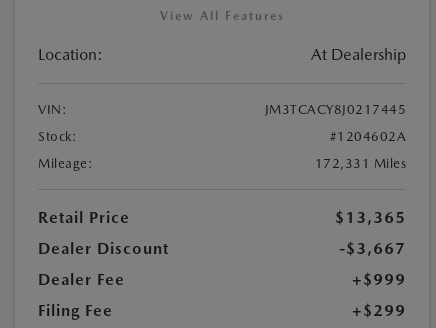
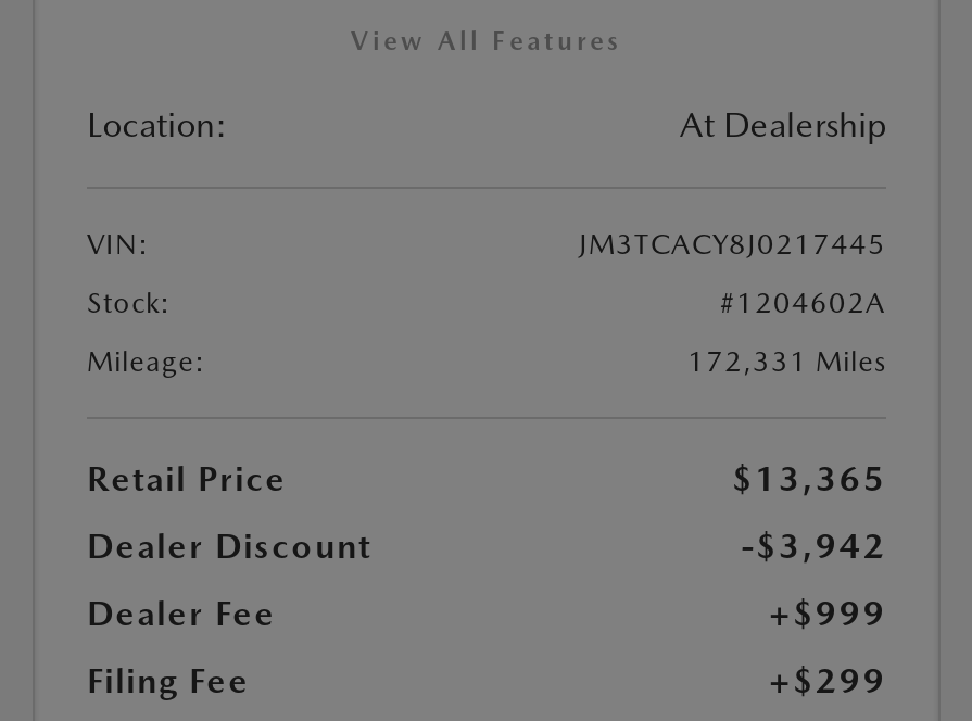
[339,239,406,258] -$3,667 -> [741,525,886,566] -$3,942

